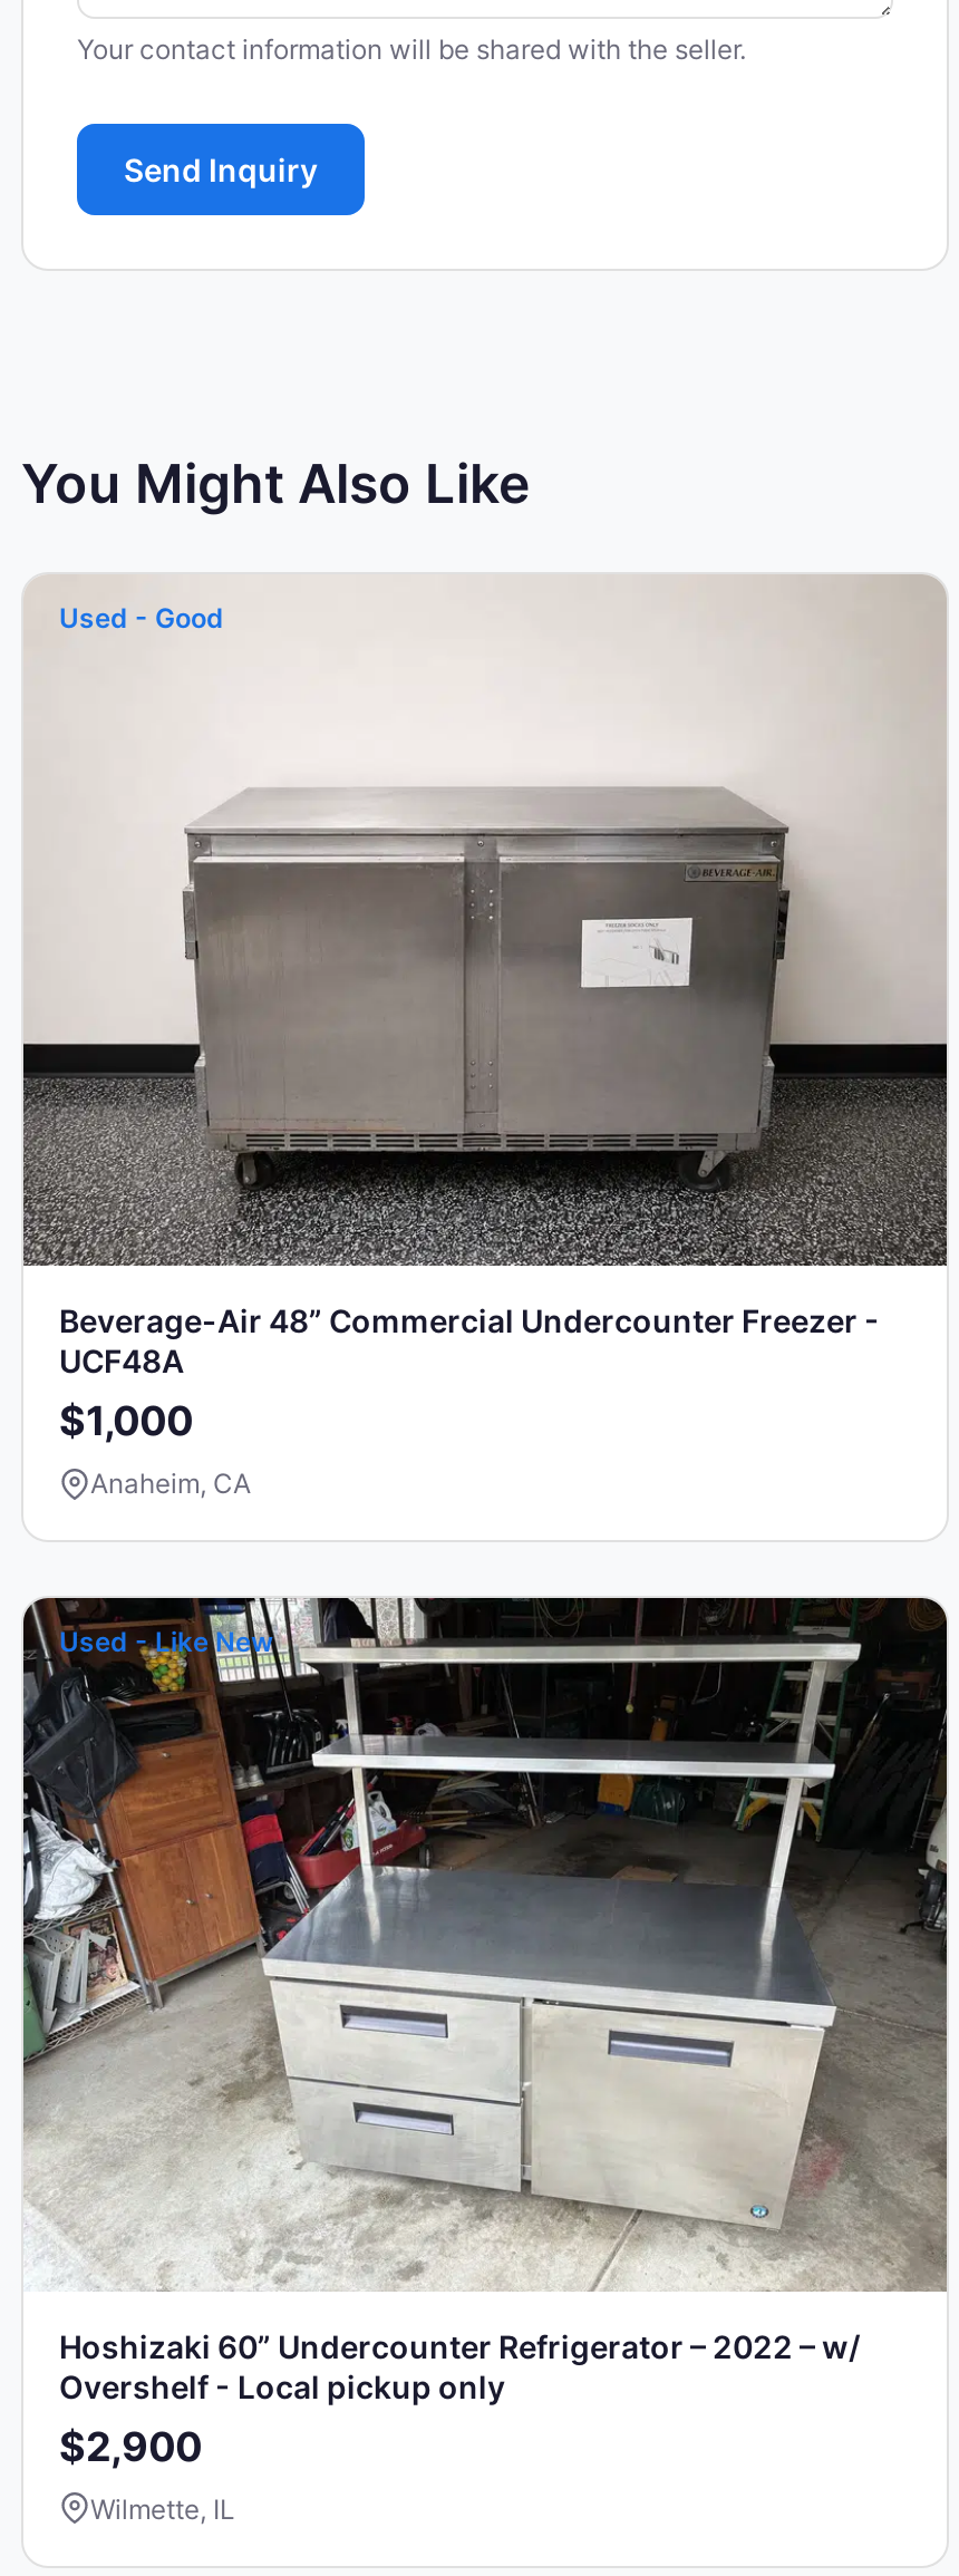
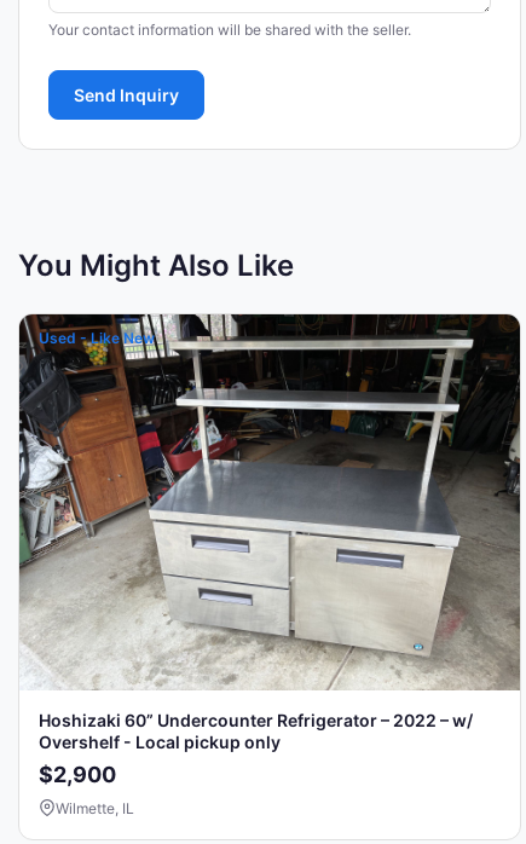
[21,574,947,1268] [image] | Used - Good -> none
[59,1302,880,1501] Beverage-Air 48” Commercial Undercounter Freezer - | UCF48A | $1,000 | Anaheim, CA -> none

